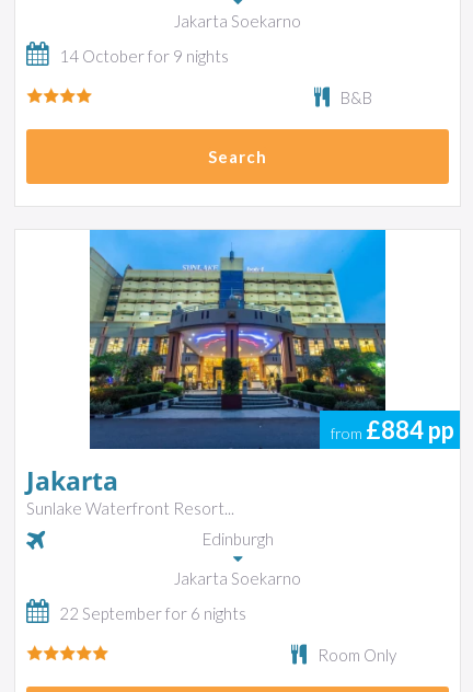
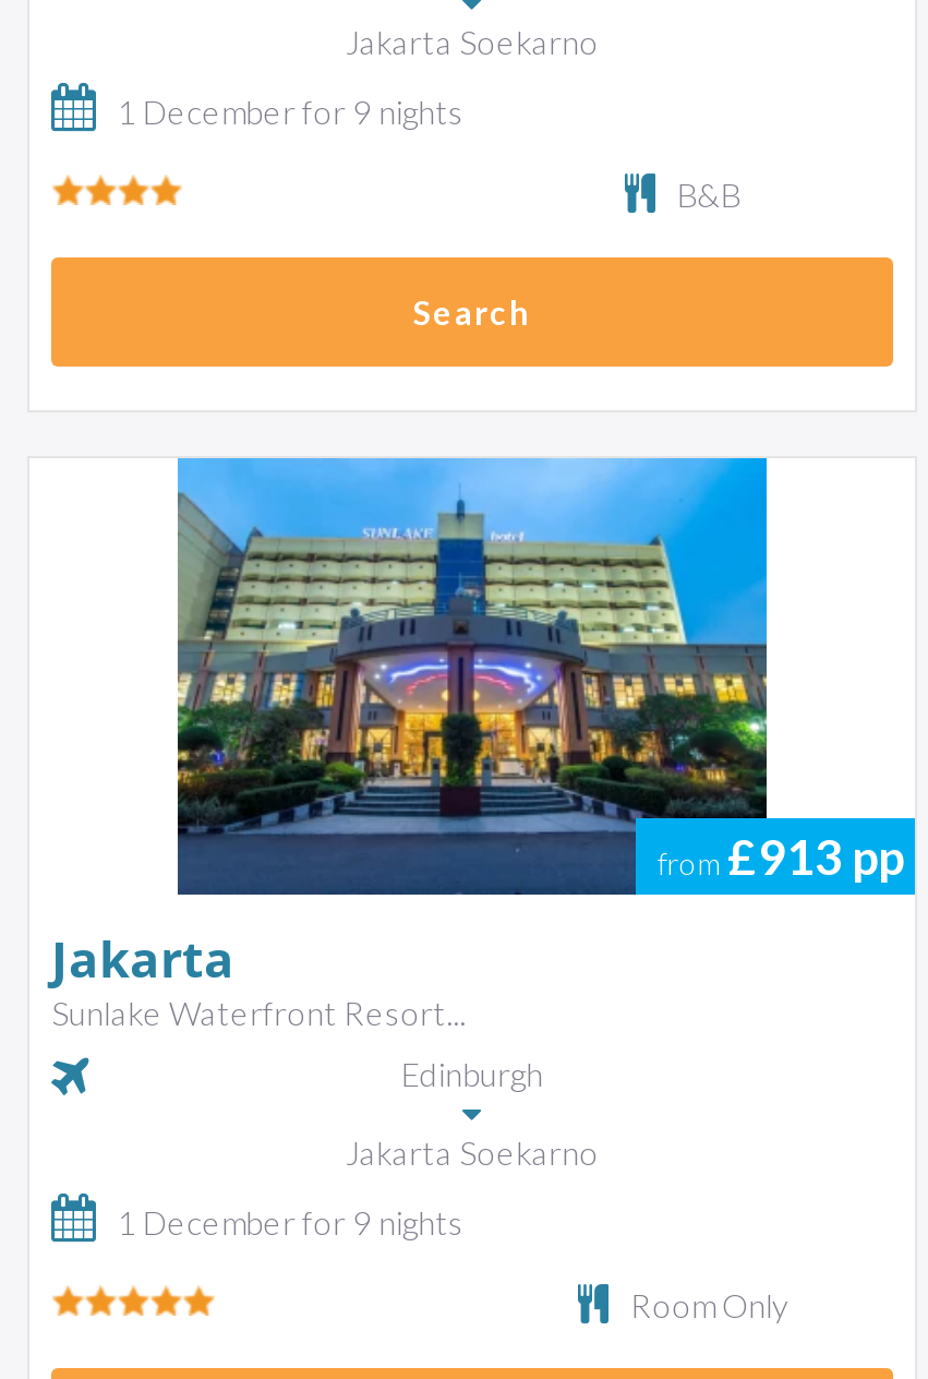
[59,46,229,66] 14 October for 9 nights -> [117,92,463,131] 1 December for 9 nights
[331,415,454,445] from£884 pp -> [658,827,904,886] from£913 pp
[59,603,246,623] 22 September for 6 nights -> [117,1202,463,1242] 1 December for 9 nights

